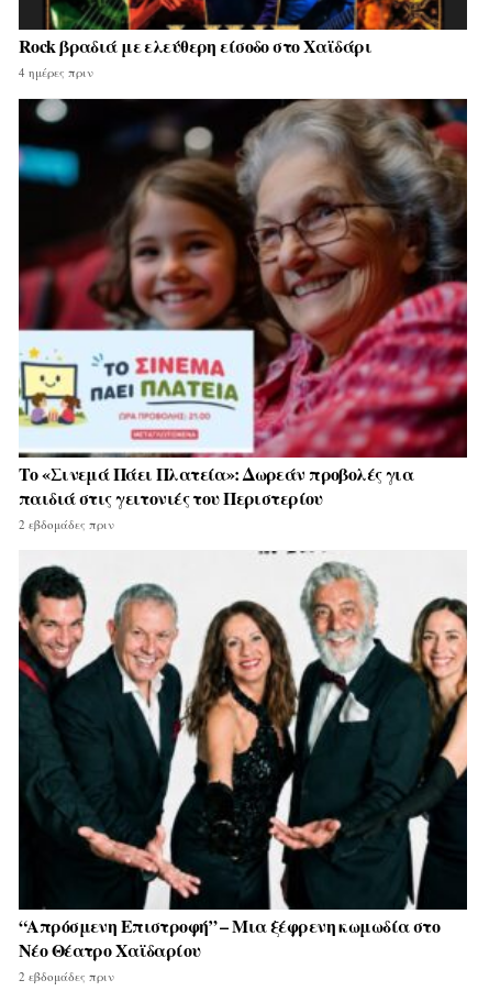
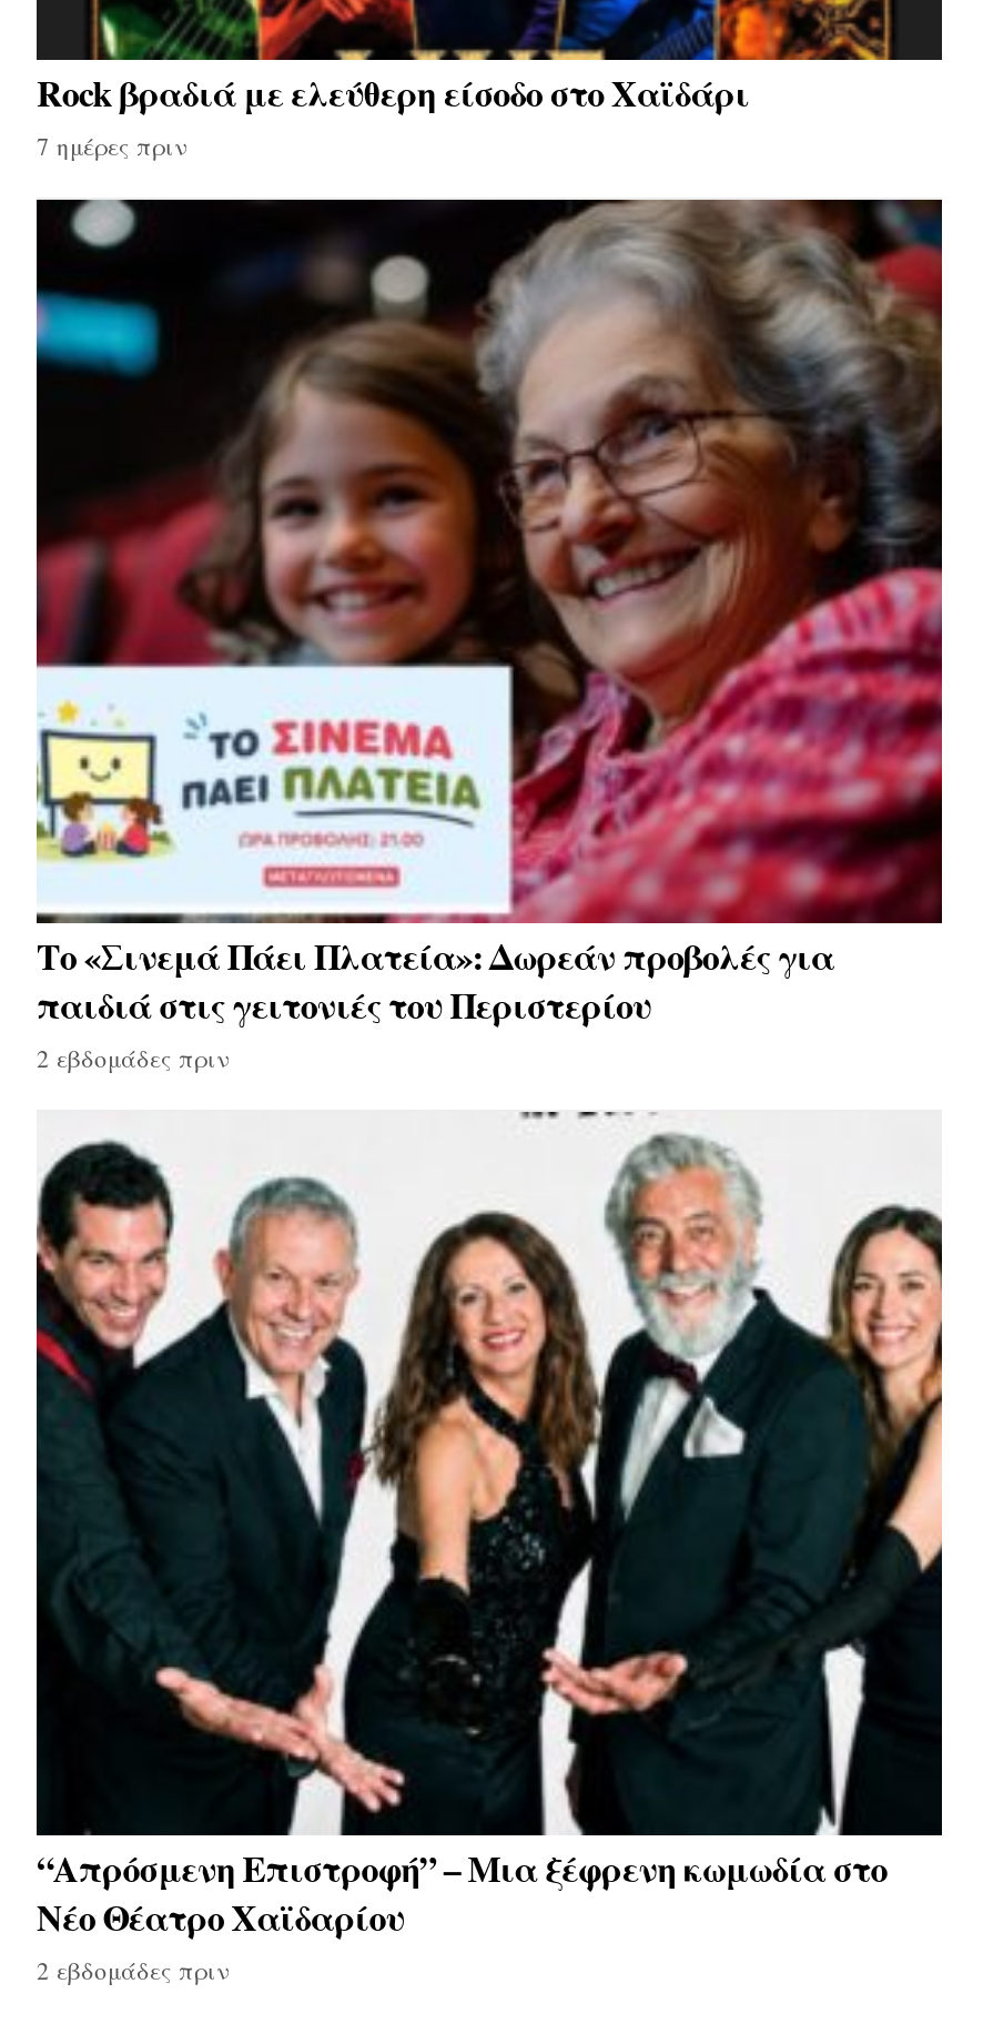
[19,63,93,80] 4 ημέρες πριν -> [37,128,188,161] 7 ημέρες πριν

